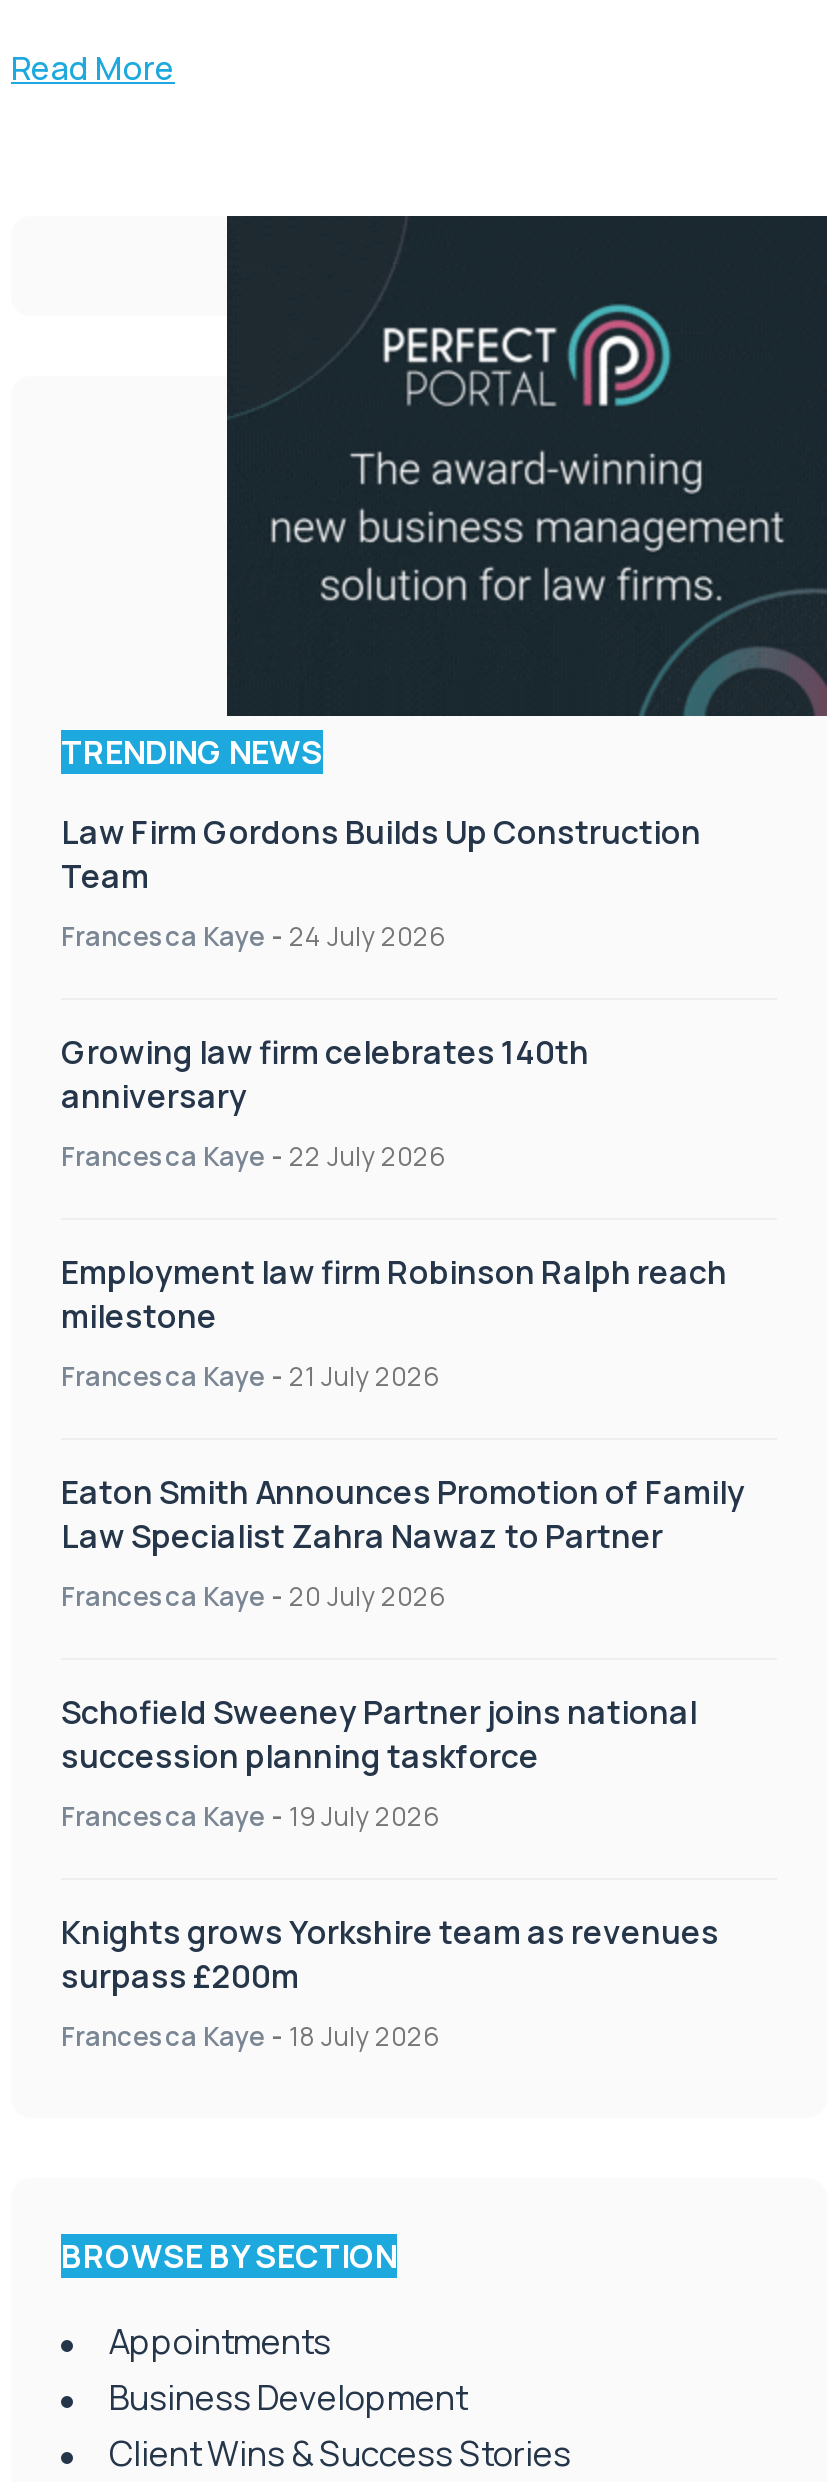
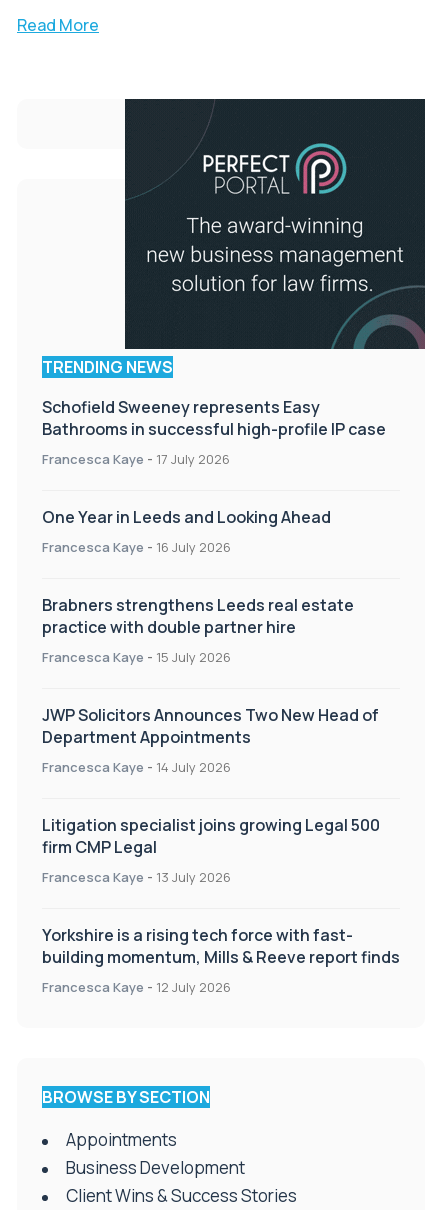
[61,810,701,898] Law Firm Gordons Builds Up Construction | Team -> [42,396,386,440] Schofield Sweeney represents Easy | Bathrooms in successful high-profile IP case
[61,918,445,954] Francesca Kaye - 24 July 2026 -> [42,450,230,468] Francesca Kaye - 17 July 2026
[61,1030,589,1118] Growing law firm celebrates 140th | anniversary -> [42,506,331,528] One Year in Leeds and Looking Ahead
[61,1138,445,1174] Francesca Kaye - 22 July 2026 -> [42,538,231,556] Francesca Kaye - 16 July 2026
[61,1250,727,1338] Employment law firm Robinson Ralph reach | milestone -> [42,594,354,638] Brabners strengthens Leeds real estate | practice with double partner hire
[61,1358,439,1394] Francesca Kaye - 21 July 2026 -> [42,648,231,666] Francesca Kaye - 15 July 2026
[61,1470,745,1558] Eaton Smith Announces Promotion of Family | Law Specialist Zahra Nawaz to Partner -> [42,704,379,748] JWP Solicitors Announces Two New Head of | Department Appointments
[61,1578,445,1614] Francesca Kaye - 20 July 2026 -> [42,758,231,776] Francesca Kaye - 14 July 2026
[61,1690,697,1778] Schofield Sweeney Partner joins national | succession planning taskforce -> [42,814,380,858] Litigation specialist joins growing Legal 500 | firm CMP Legal
[61,1798,439,1834] Francesca Kaye - 19 July 2026 -> [42,868,231,886] Francesca Kaye - 13 July 2026
[61,1910,719,1998] Knights grows Yorkshire team as revenues | surpass £200m -> [42,924,400,968] Yorkshire is a rising tech force with fast- | building momentum, Mills & Reeve report finds
[61,2018,439,2054] Francesca Kaye - 18 July 2026 -> [42,978,231,996] Francesca Kaye - 12 July 2026

